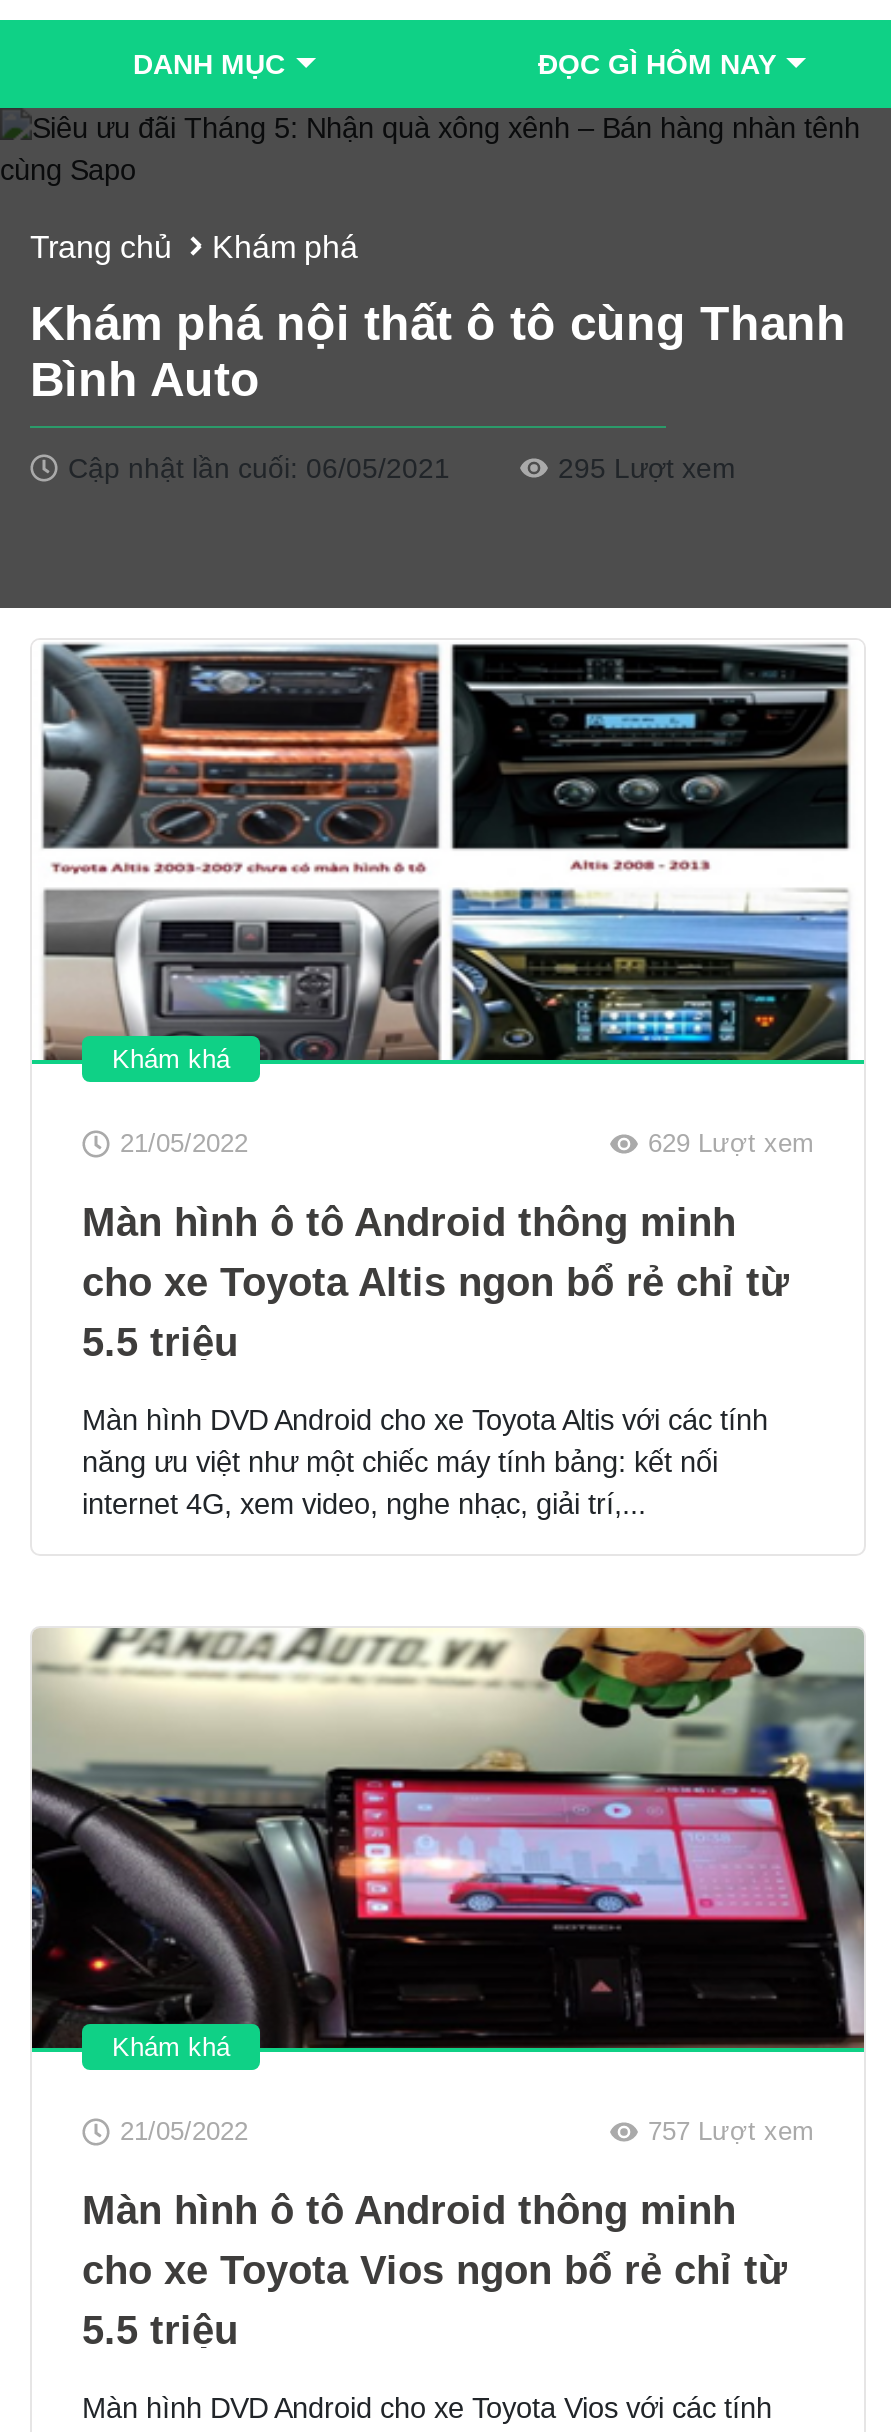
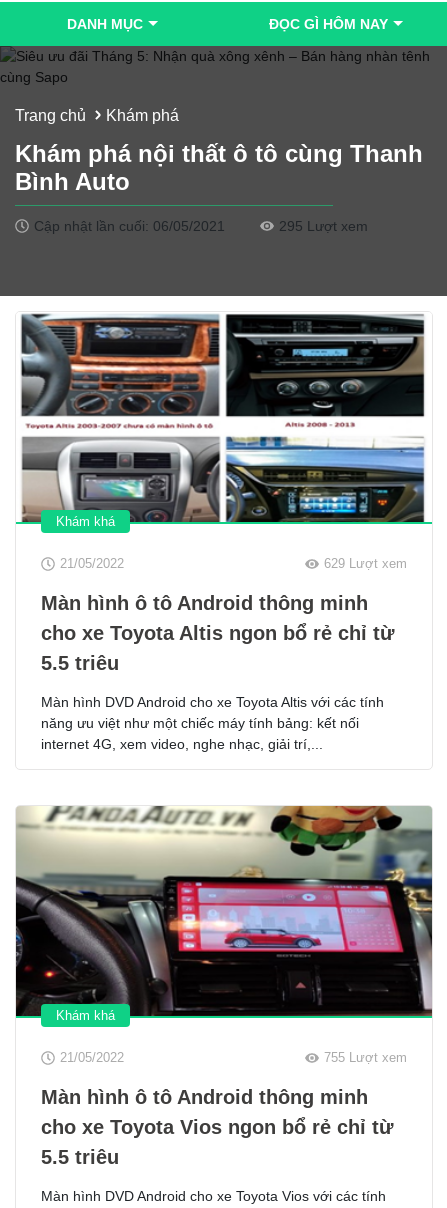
[648,2117,814,2147] 757 Lượt xem -> [324,1050,407,1065] 755 Lượt xem

